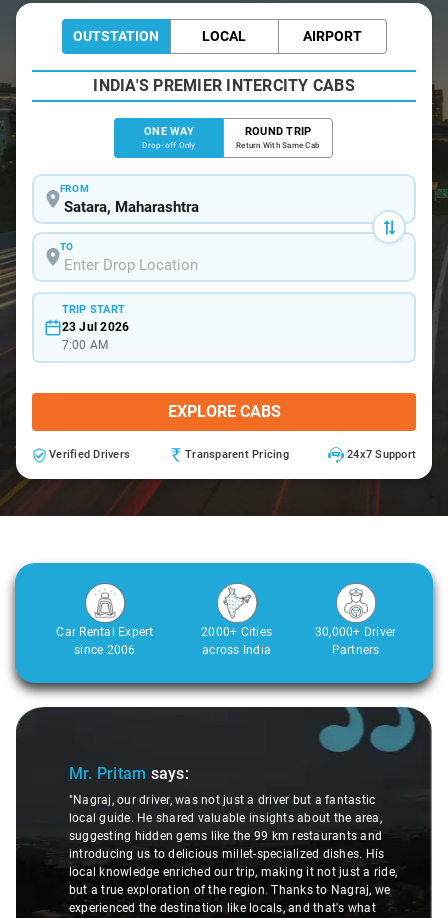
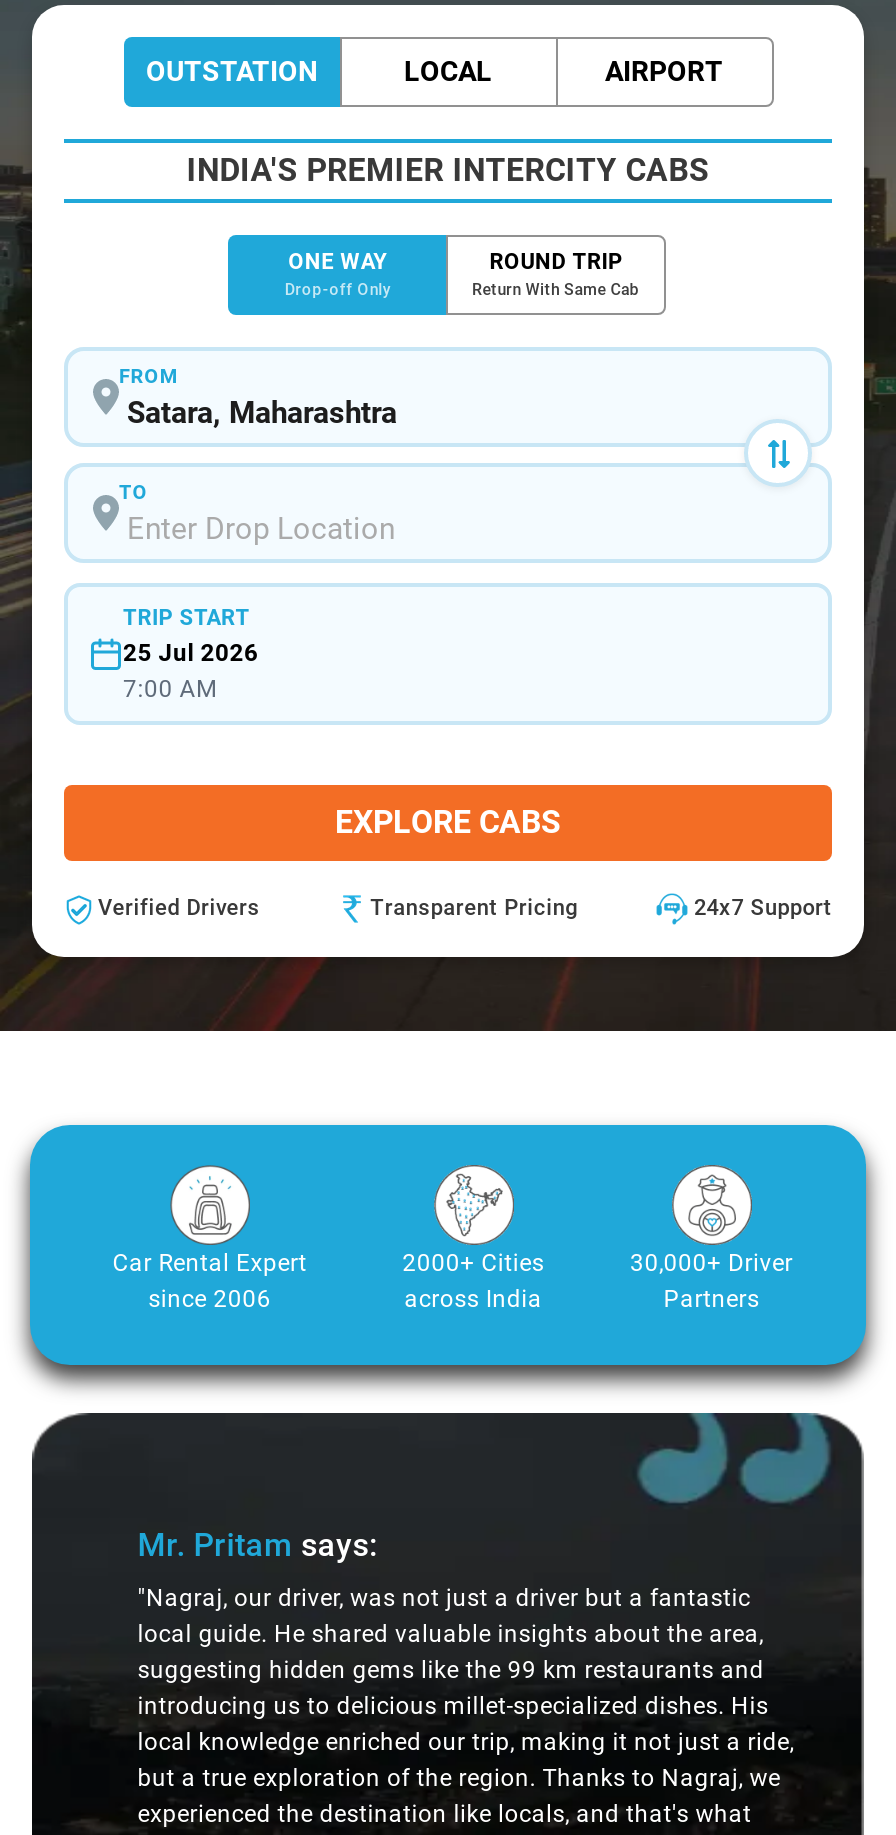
[61,319,129,333] 23 Jul 2026 -> [123,638,258,666] 25 Jul 2026

